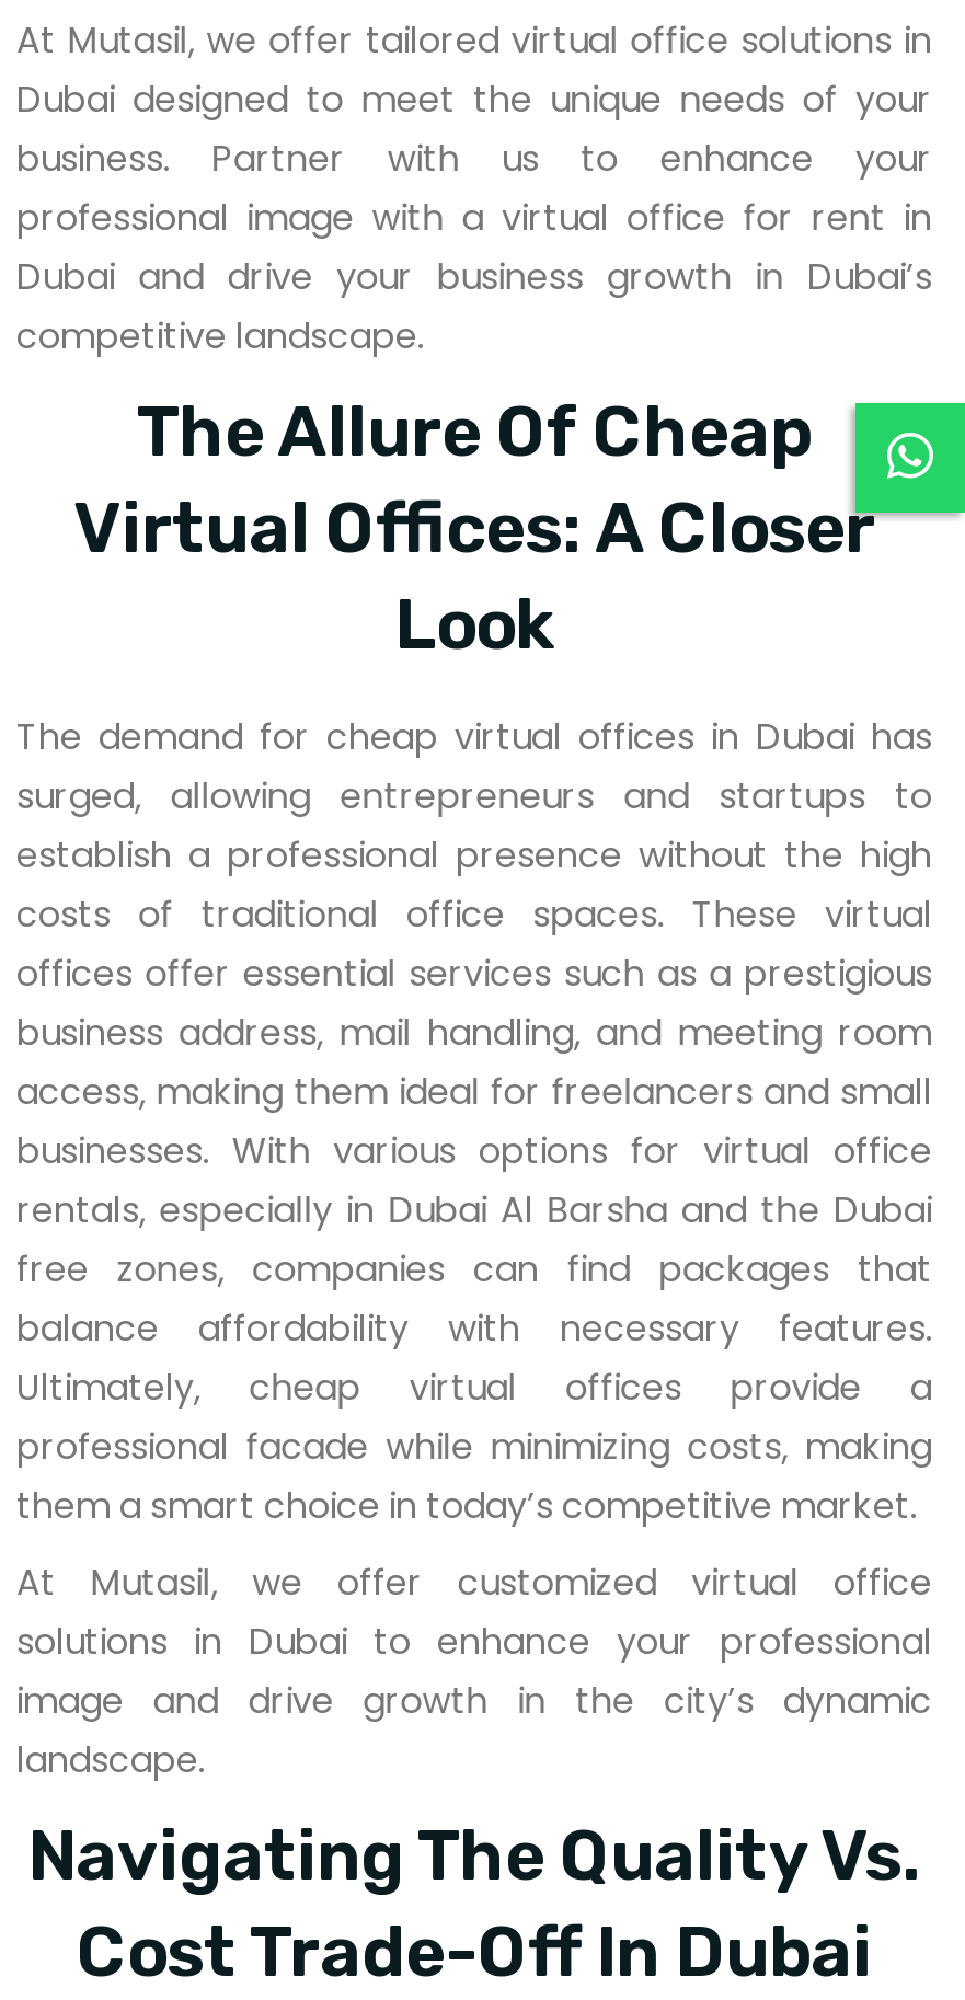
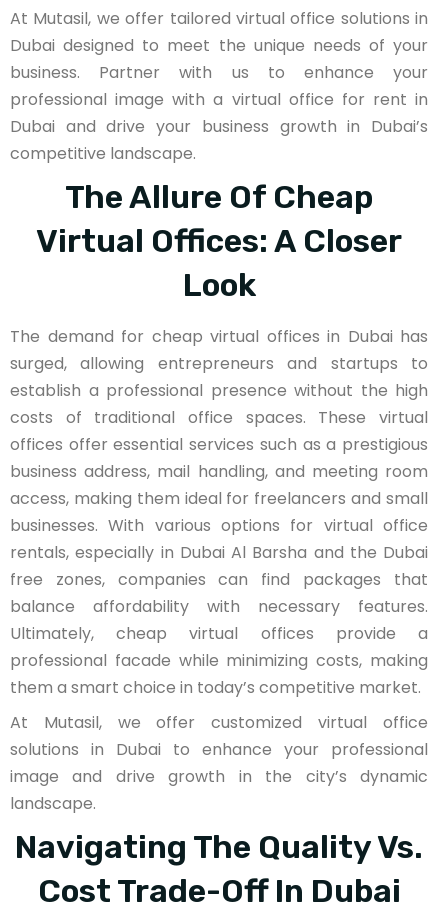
[849,401,958,519] [image] -> none

